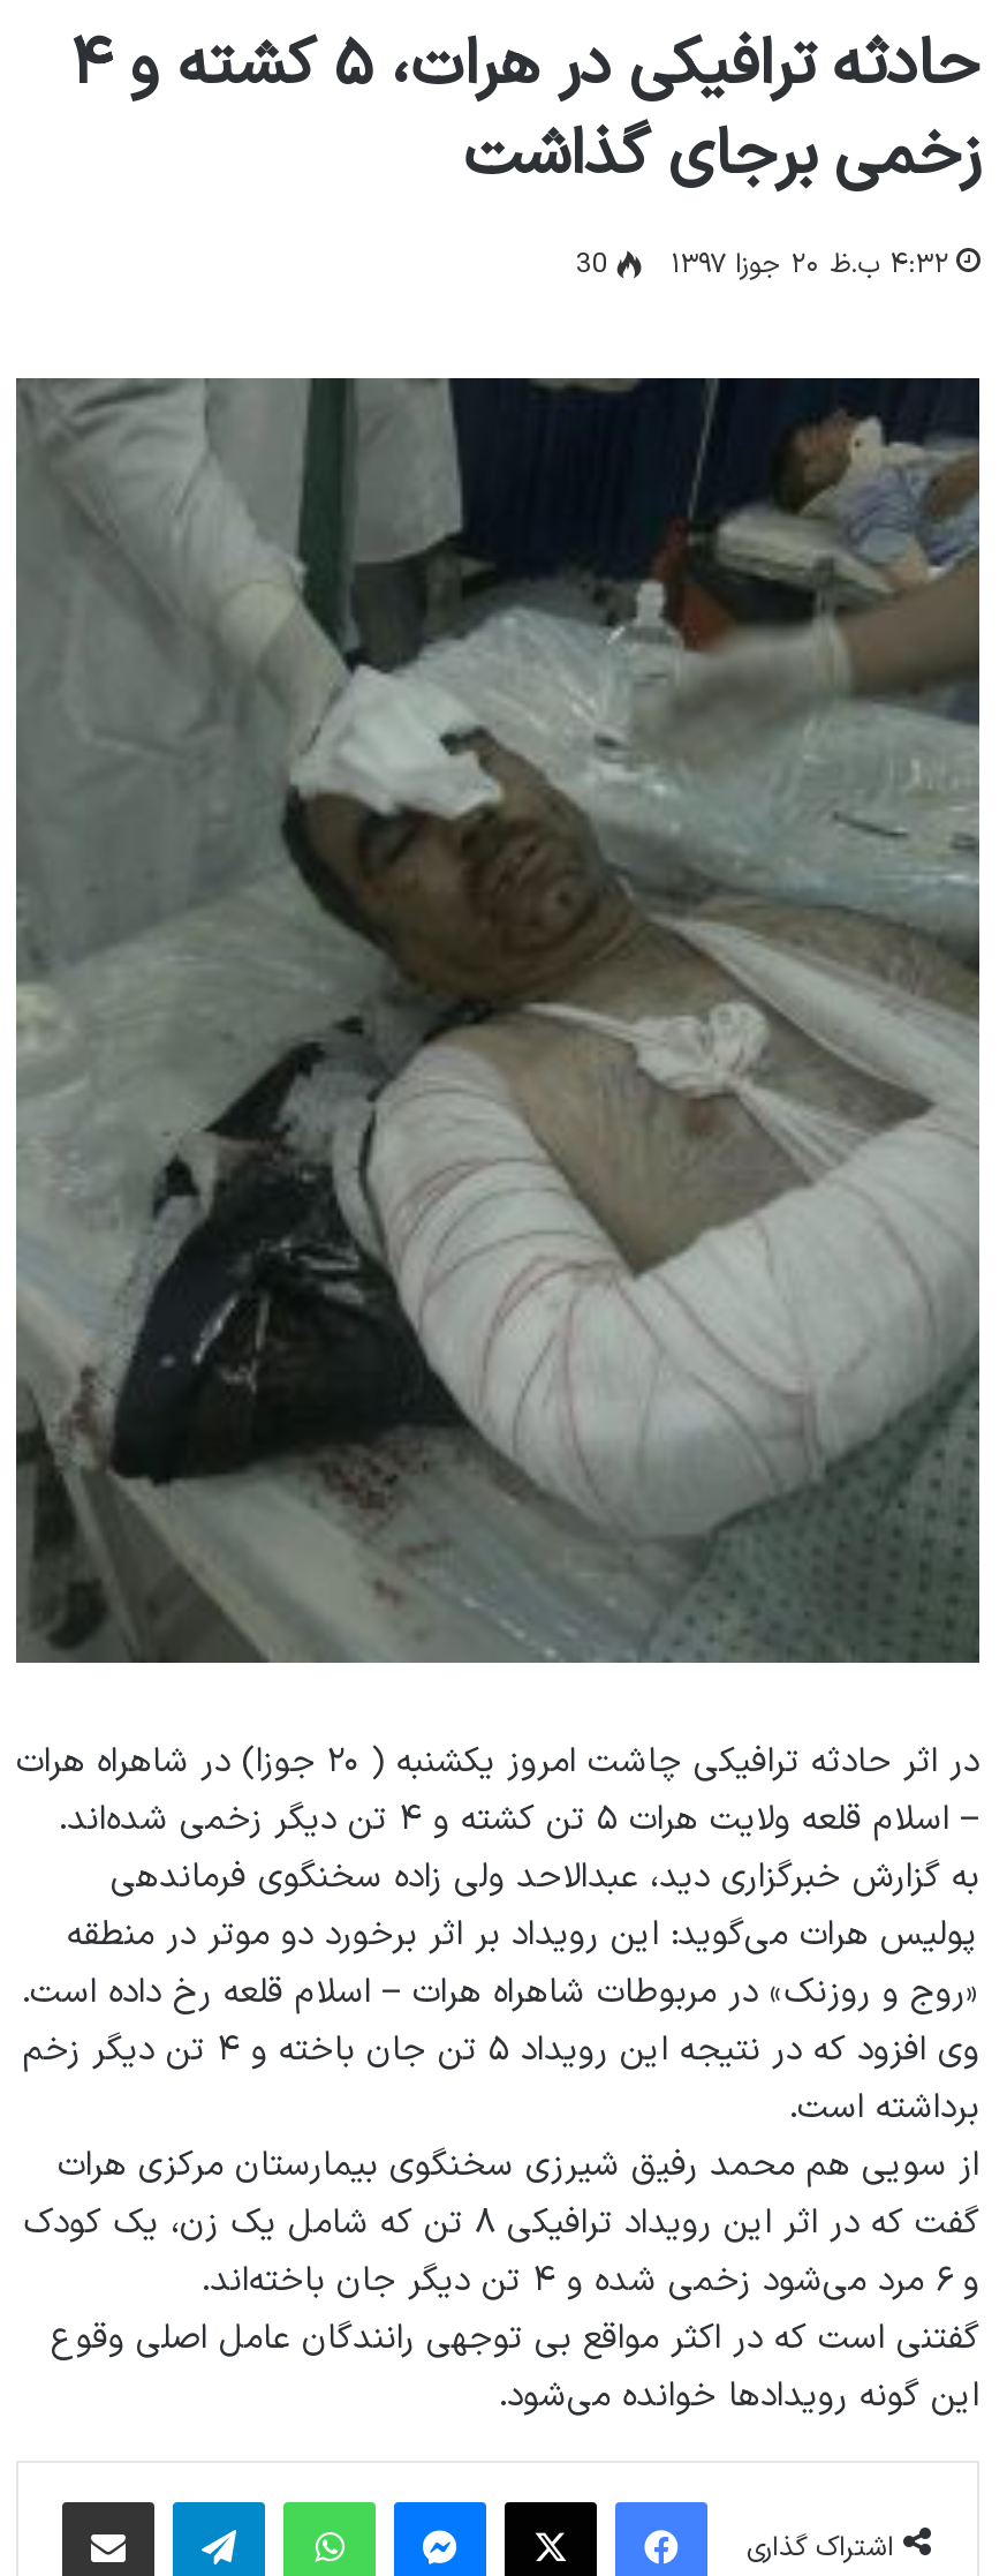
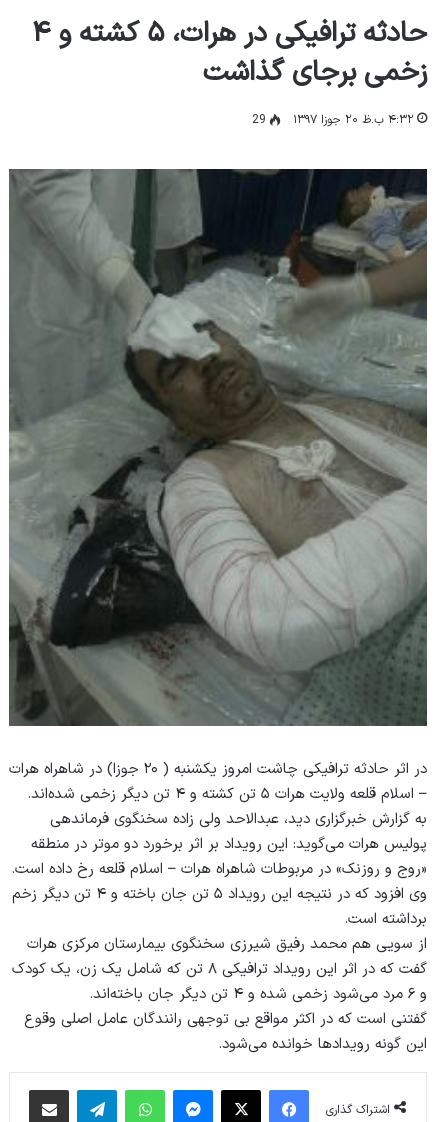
[576,244,608,286] 30 -> [252,111,266,129] 29

